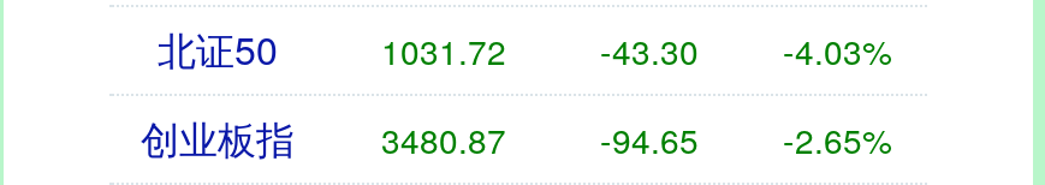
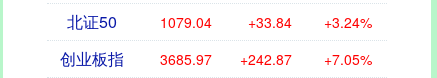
[381,26,506,74] 1031.72 -> [160,12,212,32] 1079.04
[600,26,699,74] -43.30 -> [248,12,292,32] +33.84
[783,26,891,74] -4.03% -> [324,12,372,32] +3.24%
[381,115,506,163] 3480.87 -> [160,49,212,69] 3685.97
[600,115,699,163] -94.65 -> [240,49,292,69] +242.87
[783,115,891,163] -2.65% -> [324,49,372,69] +7.05%

